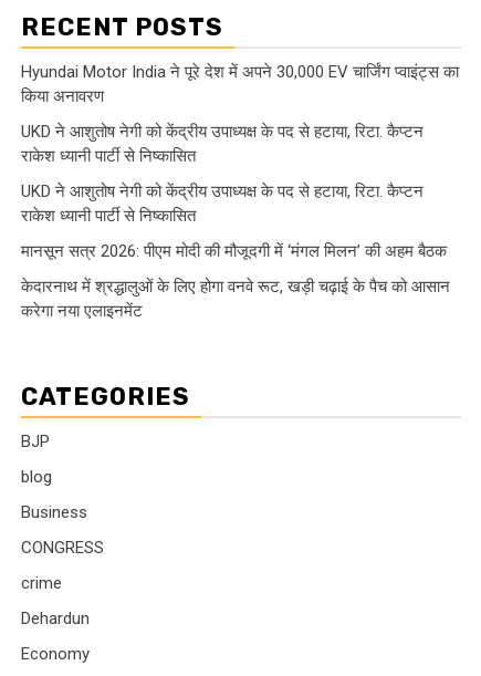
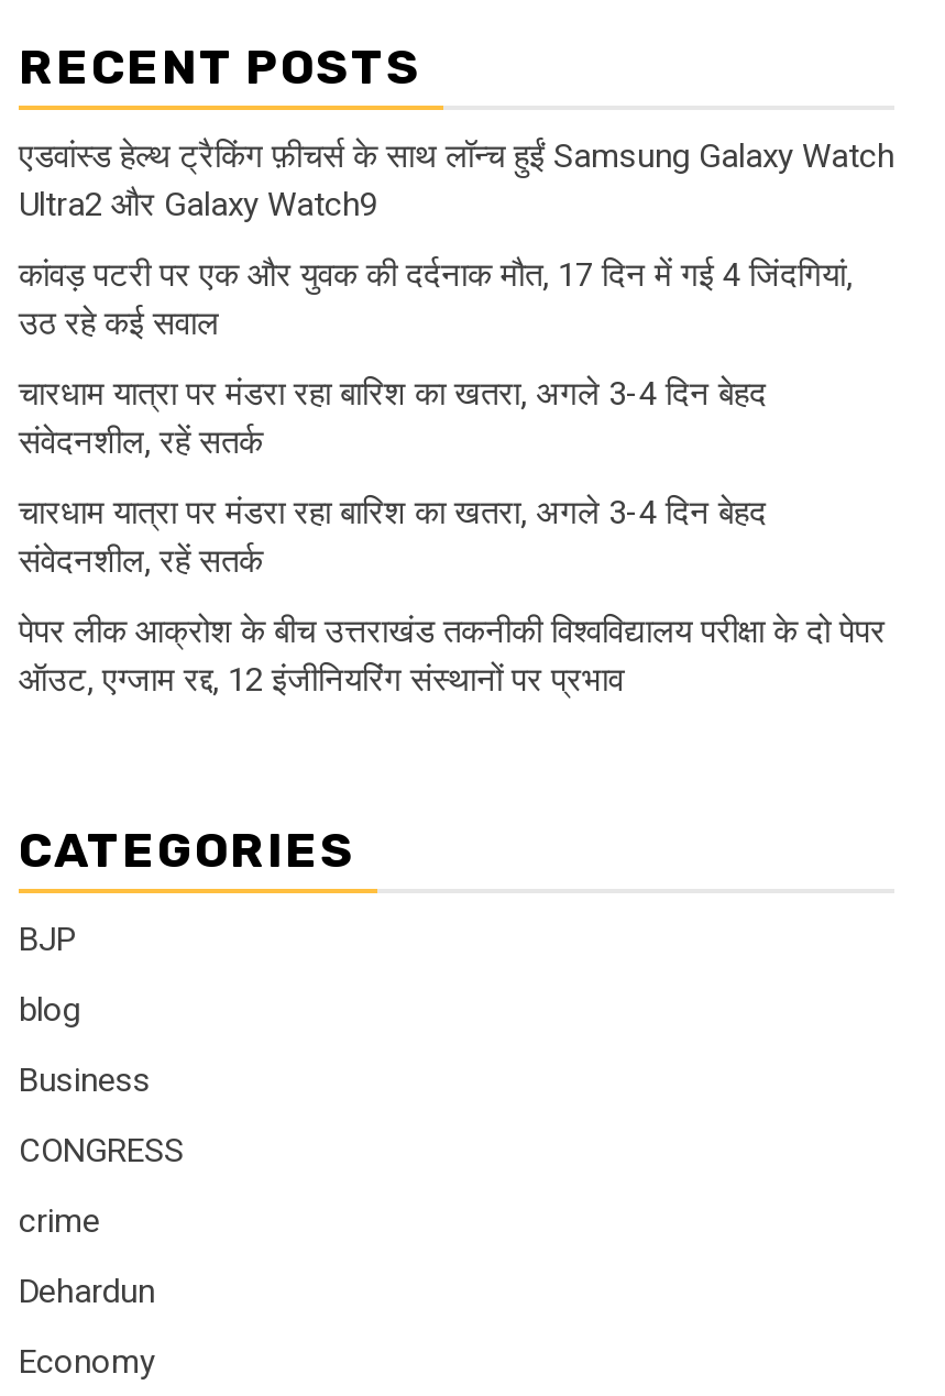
[21,62,459,106] Hyundai Motor India ने पूरे देश में अपने 30,000 EV चार्जिंग प्वाइंट्स का | किया अनावरण -> [19,136,894,224] एडवांस्ड हेल्थ ट्रैकिंग फ़ीचर्स के साथ लॉन्च हुईं Samsung Galaxy Watch | Ultra2 और Galaxy Watch9
[21,122,424,166] UKD ने आशुतोष नेगी को केंद्रीय उपाध्यक्ष के पद से हटाया, रिटा. कैप्टन | राकेश ध्यानी पार्टी से निष्कासित -> [19,254,853,342] कांवड़ पटरी पर एक और युवक की दर्दनाक मौत, 17 दिन में गई 4 जिंदगियां, | उठ रहे कई सवाल
[21,182,424,226] UKD ने आशुतोष नेगी को केंद्रीय उपाध्यक्ष के पद से हटाया, रिटा. कैप्टन | राकेश ध्यानी पार्टी से निष्कासित -> [19,373,767,461] चारधाम यात्रा पर मंडरा रहा बारिश का खतरा, अगले 3-4 दिन बेहद | संवेदनशील, रहें सतर्क
[21,241,447,261] मानसून सत्र 2026: पीएम मोदी की मौजूदगी में ‘मंगल मिलन’ की अहम बैठक -> [19,492,767,580] चारधाम यात्रा पर मंडरा रहा बारिश का खतरा, अगले 3-4 दिन बेहद | संवेदनशील, रहें सतर्क
[21,277,450,321] केदारनाथ में श्रद्धालुओं के लिए होगा वनवे रूट, खड़ी चढ़ाई के पैच को आसान | करेगा नया एलाइनमेंट -> [19,611,886,699] पेपर लीक आक्रोश के बीच उत्तराखंड तकनीकी विश्वविद्यालय परीक्षा के दो पेपर | ऑउट, एग्जाम रद्द, 12 इंजीनियरिंग संस्थानों पर प्रभाव

